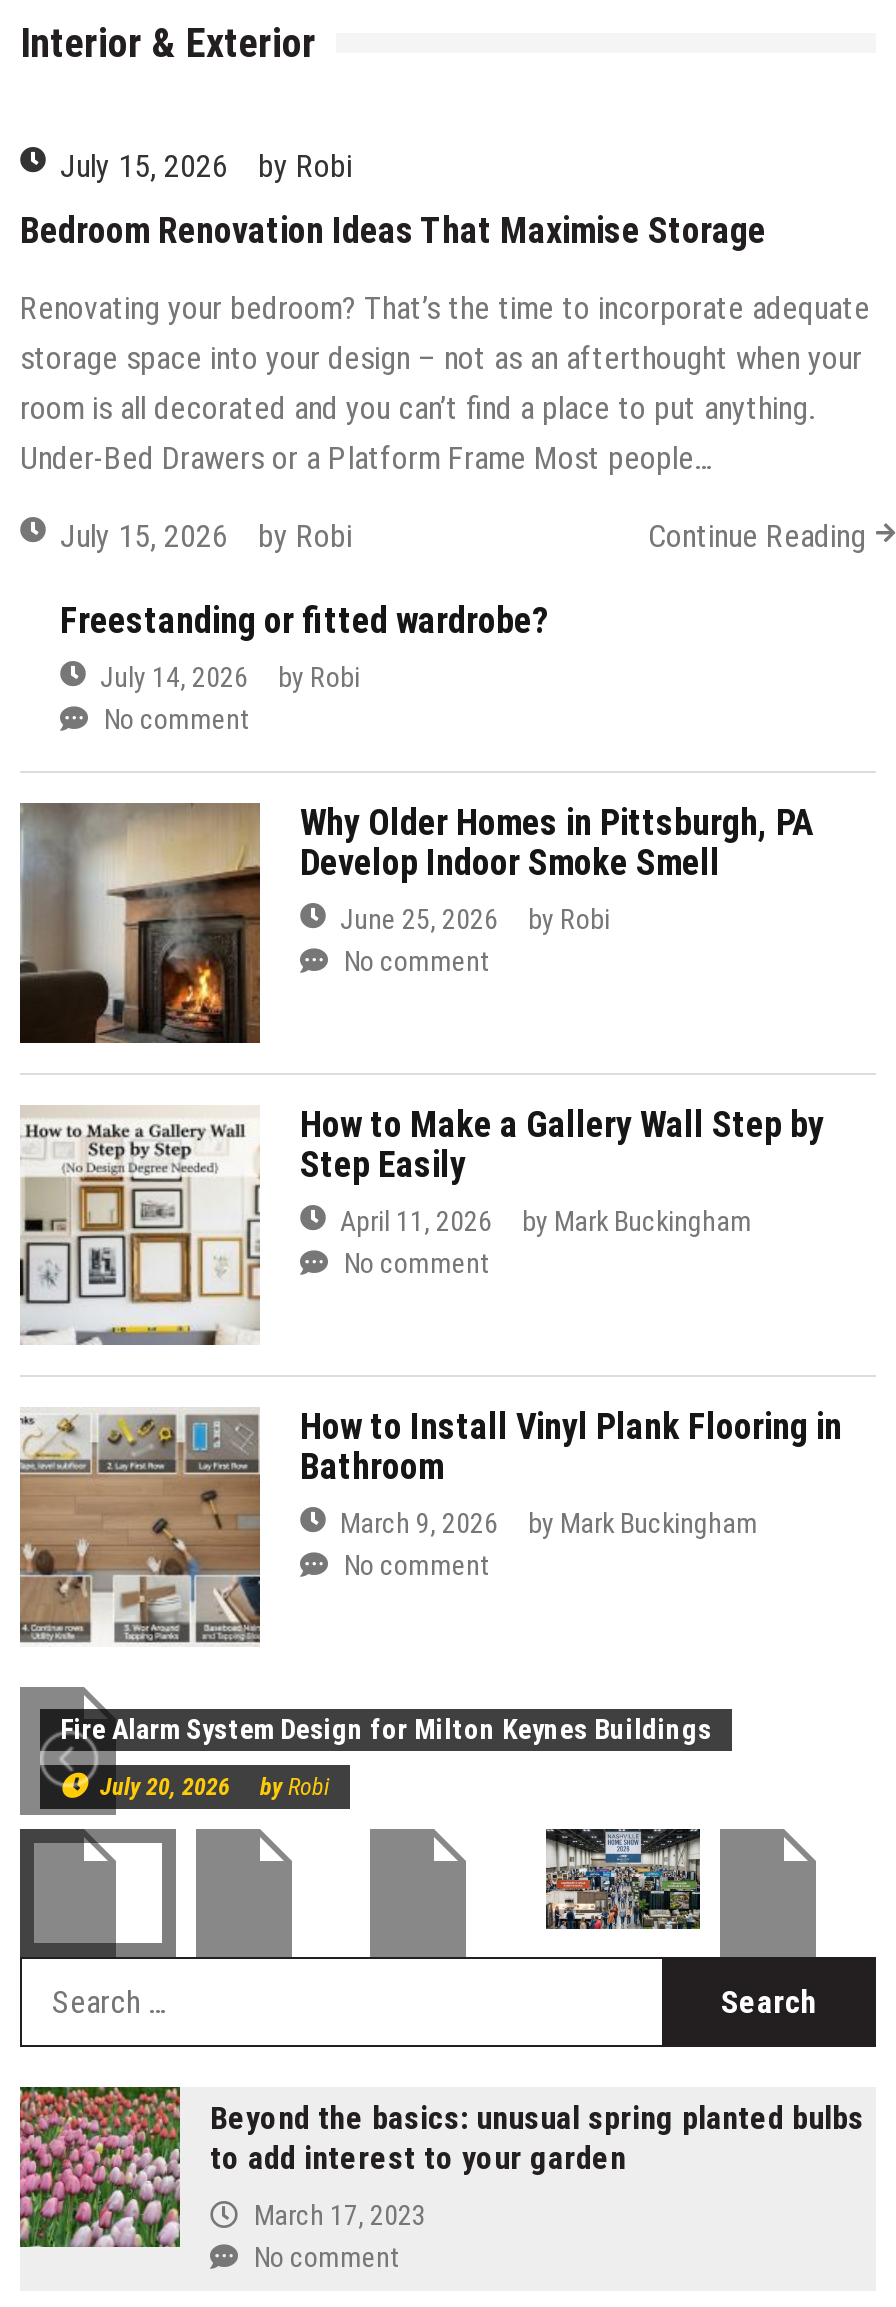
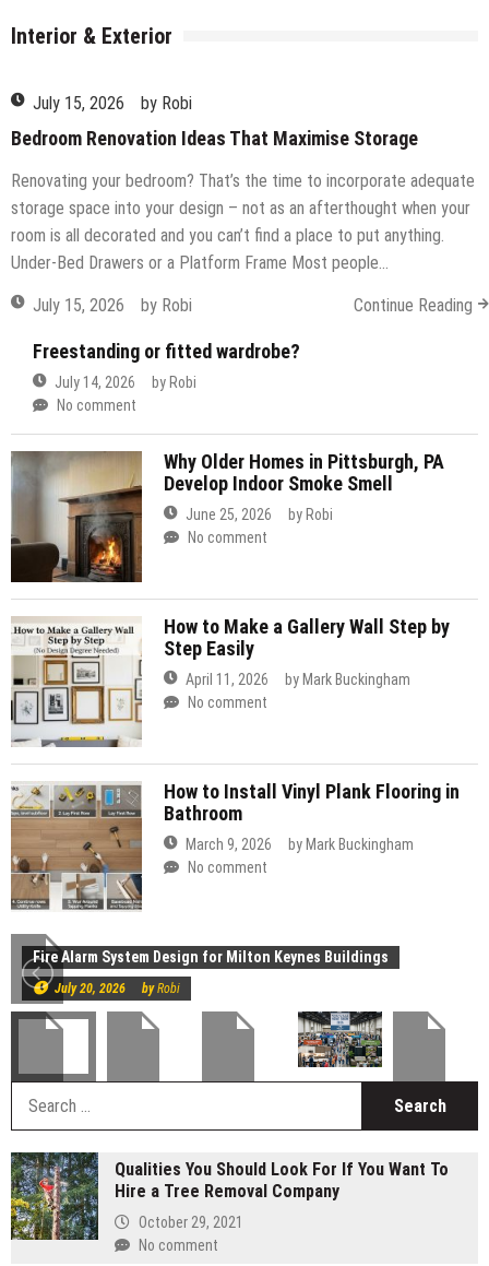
[18,2085,864,2249] [image] | Beyond the basics: unusual spring planted bulbs | to add interest to your garden -> [10,1151,449,1241] [image] | Qualities You Should Look For If You Want To | Hire a Tree Removal Company
[254,2198,426,2230] March 17, 2023 -> [139,1213,243,1231] October 29, 2021

